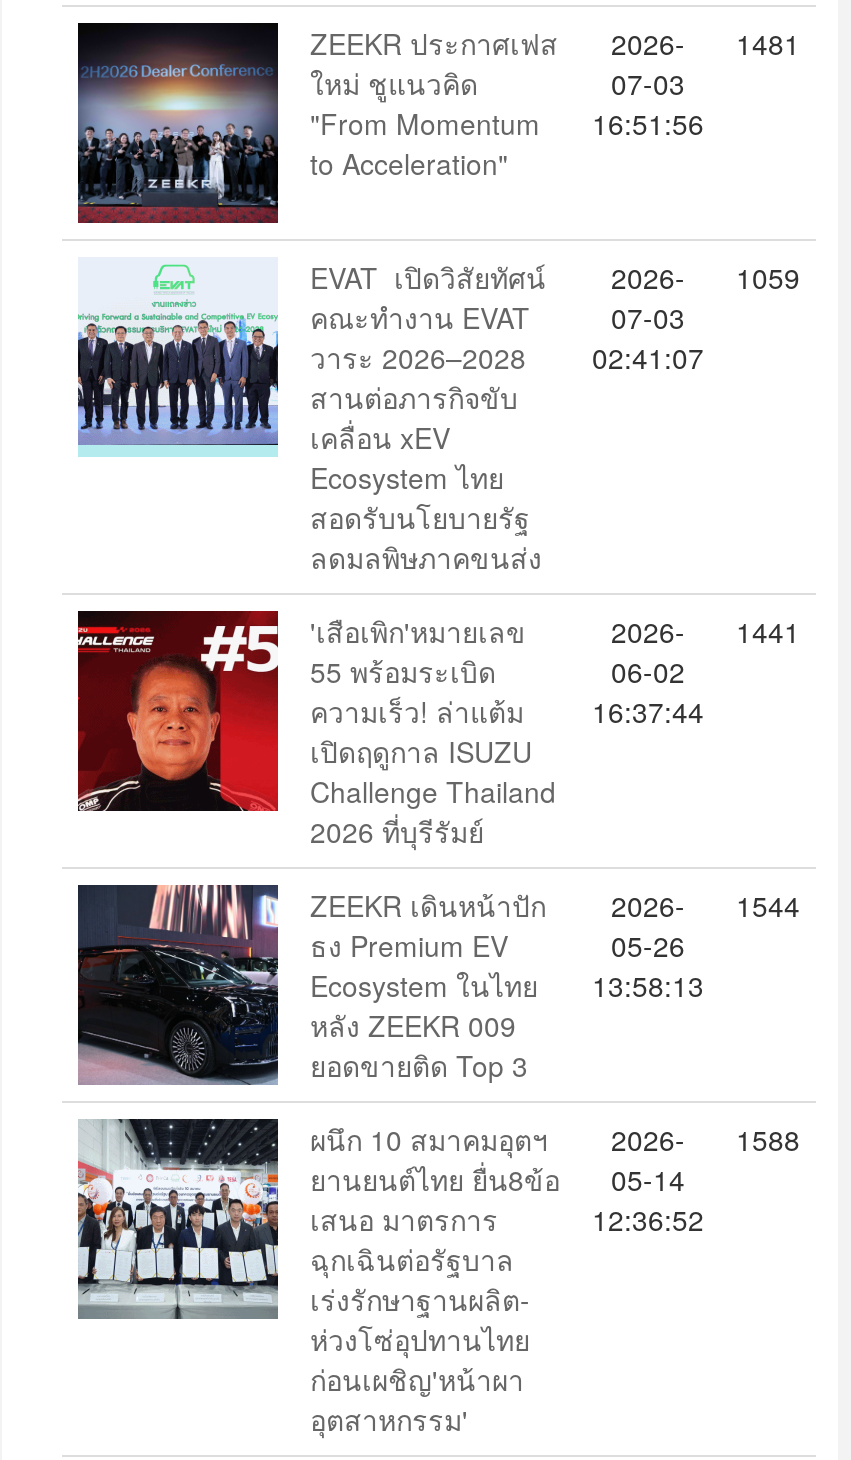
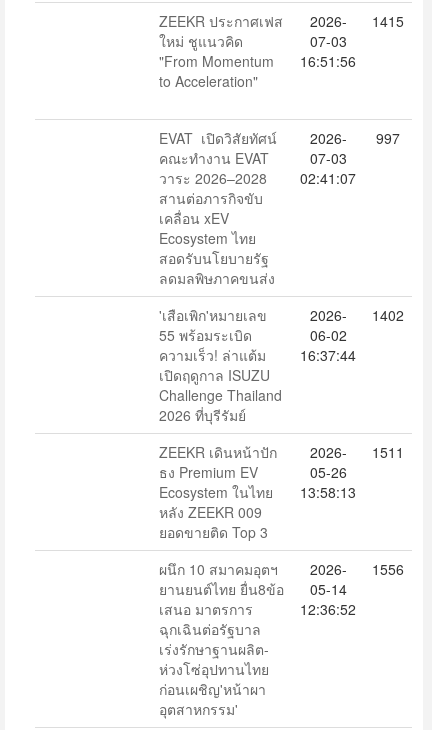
[76,21,280,225] [image] -> none
[310,23,800,63] ZEEKR ประกาศเฟส 2026- 1481 -> [159,11,404,31] ZEEKR ประกาศเฟส 2026- 1415
[76,261,280,457] [image] -> none
[310,257,800,297] EVAT เปิดวิสัยทัศน์ 2026- 1059 -> [159,128,400,148] EVAT เปิดวิสัยทัศน์ 2026- 997
[76,609,280,813] [image] -> none
[611,611,800,651] 2026- 1441 -> [309,305,404,325] 2026- 1402
[76,883,280,1087] [image] -> none
[310,885,800,925] ZEEKR เดินหน้าปัก 2026- 1544 -> [159,442,404,462] ZEEKR เดินหน้าปัก 2026- 1511
[76,1117,280,1321] [image] -> none
[310,1119,800,1159] ผนึก 10 สมาคมอุตฯ 2026- 1588 -> [159,559,404,579] ผนึก 10 สมาคมอุตฯ 2026- 1556

